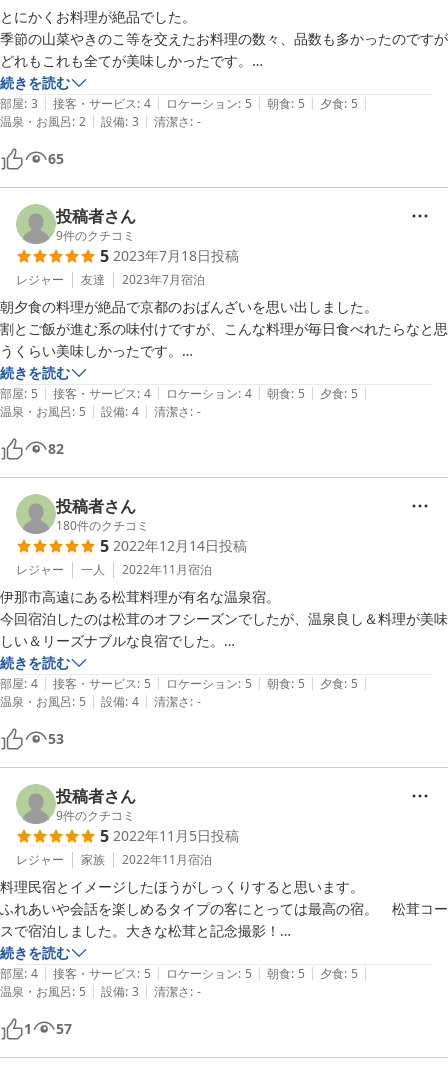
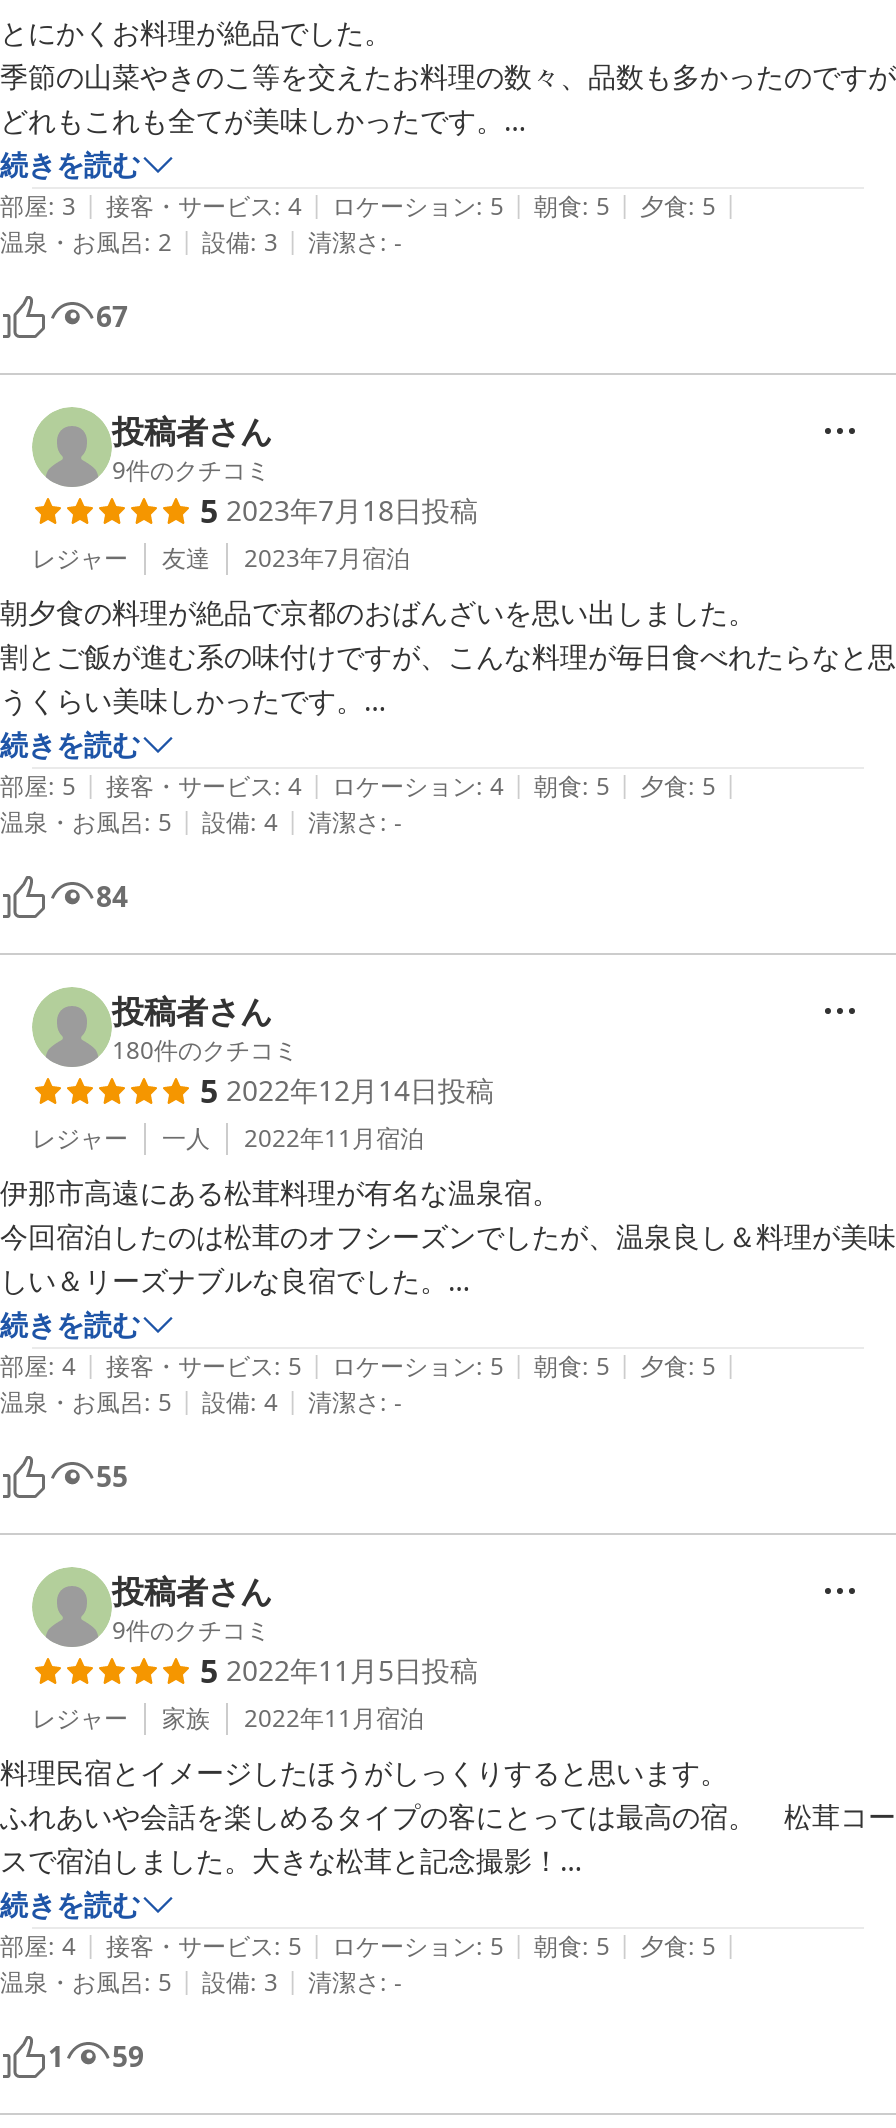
[48,149,64,168] 65 -> [96,297,128,335] 67
[48,439,64,458] 82 -> [96,877,128,915] 84
[48,729,64,748] 53 -> [96,1457,128,1495] 55
[24,1019,72,1038] 1 57 -> [48,2037,144,2075] 1 59

